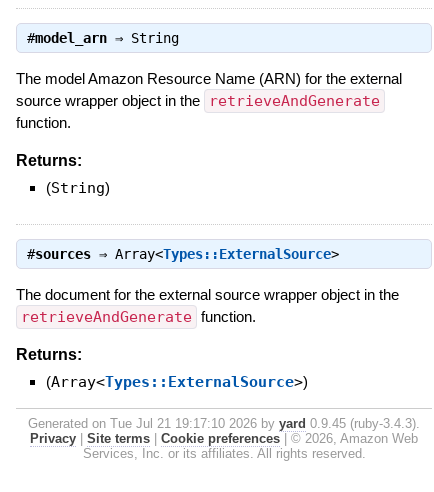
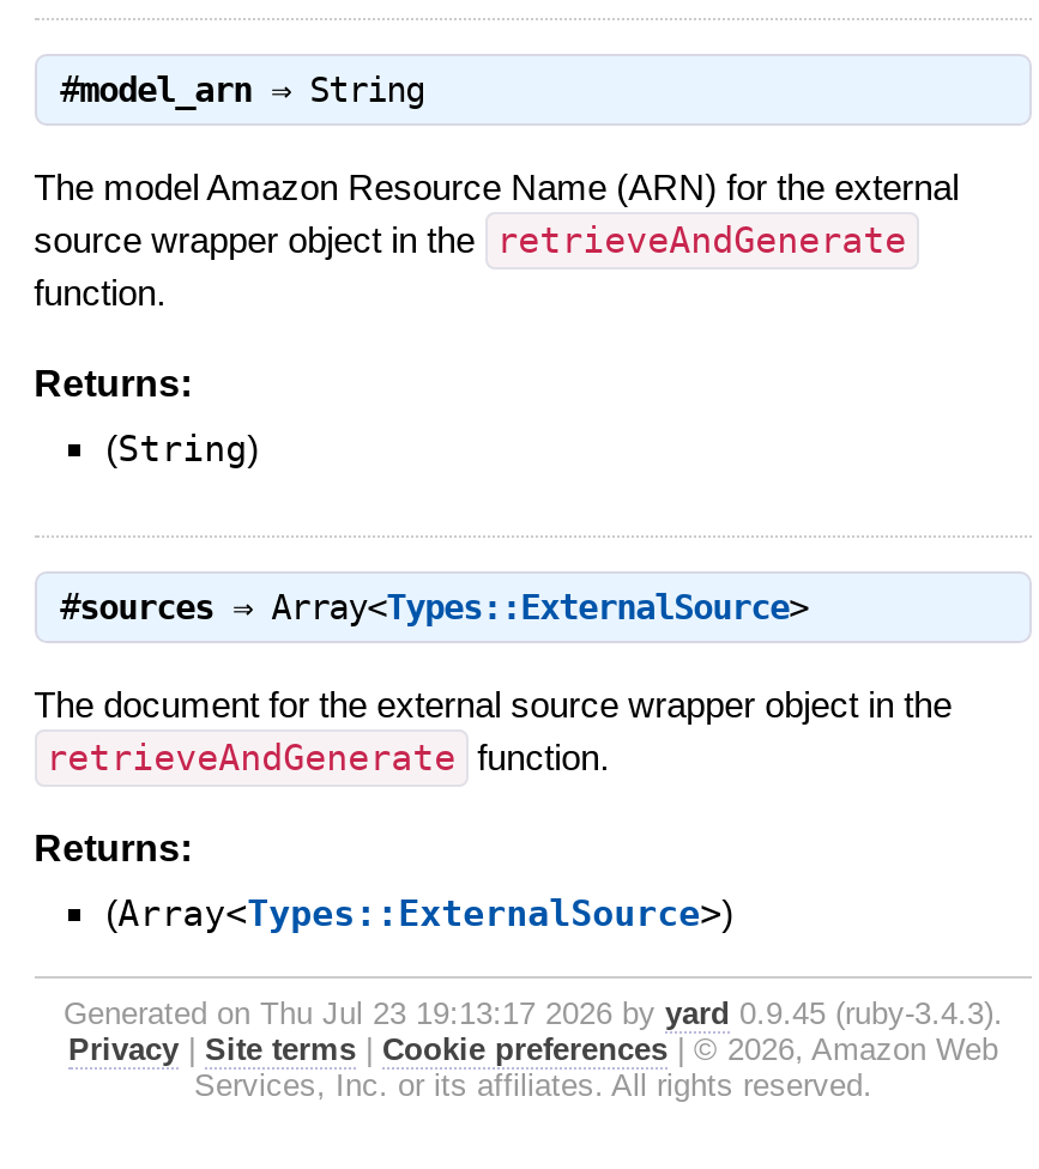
[28,416,420,431] Generated on Tue Jul 21 19:17:10 2026 by yard 0.9.45 (ruby-3.4.3). -> [64,995,1003,1031] Generated on Thu Jul 23 19:13:17 2026 by yard 0.9.45 (ruby-3.4.3).

